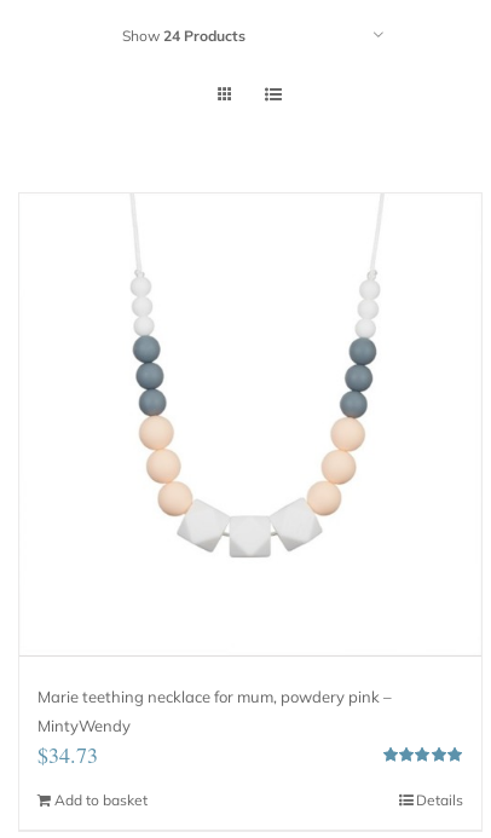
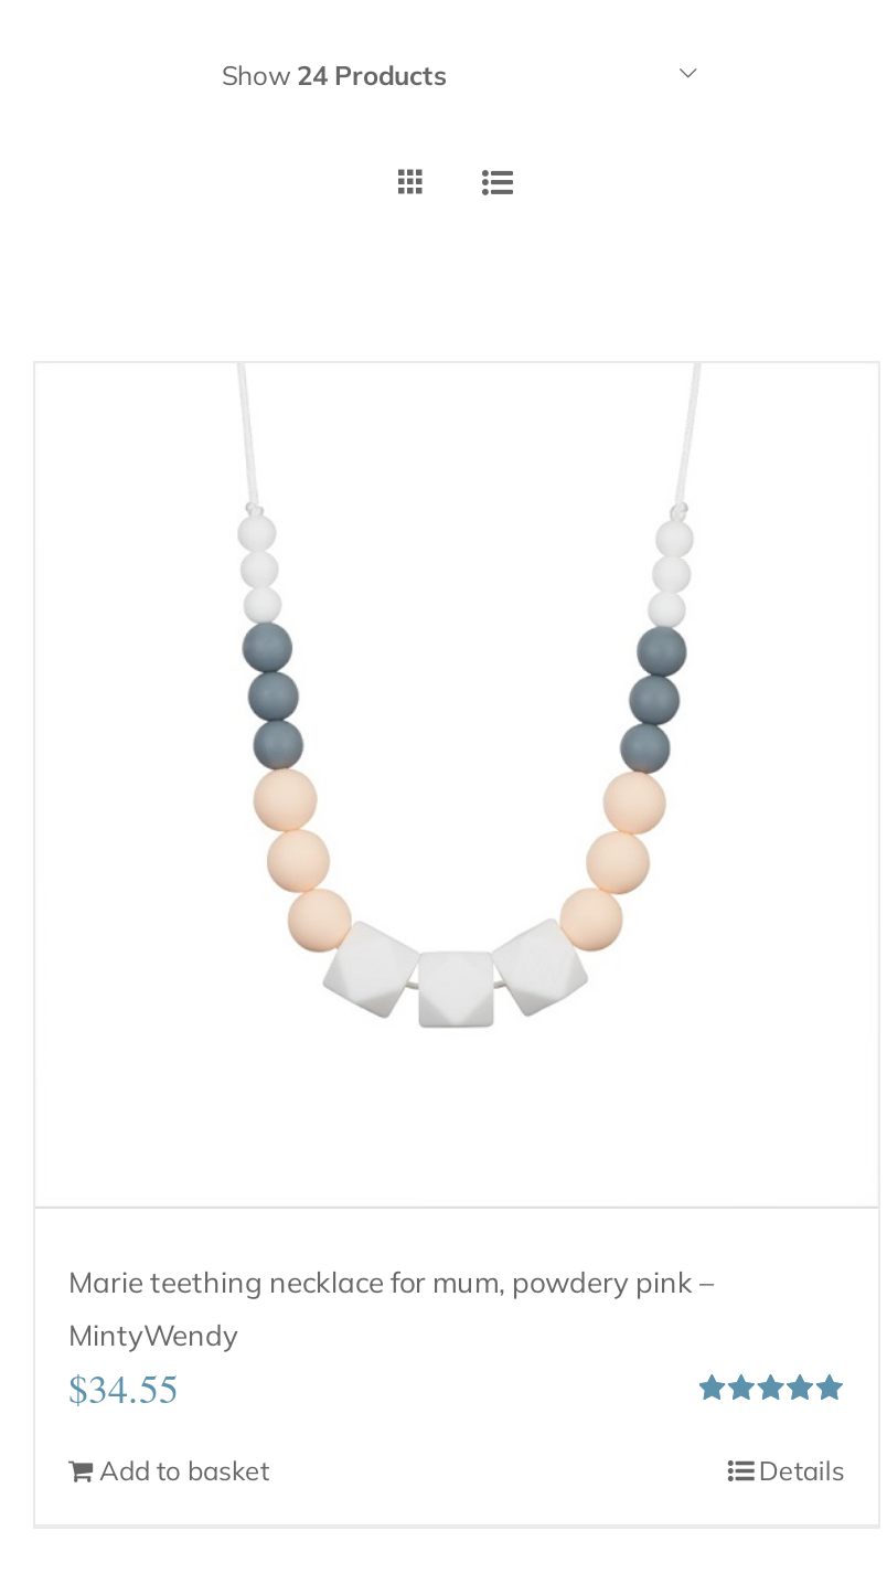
[37,740,98,769] $34.73 -> [68,1360,179,1413] $34.55

